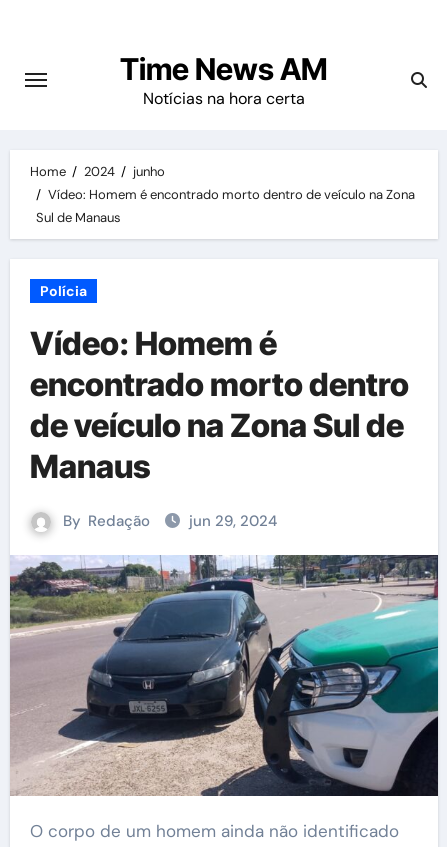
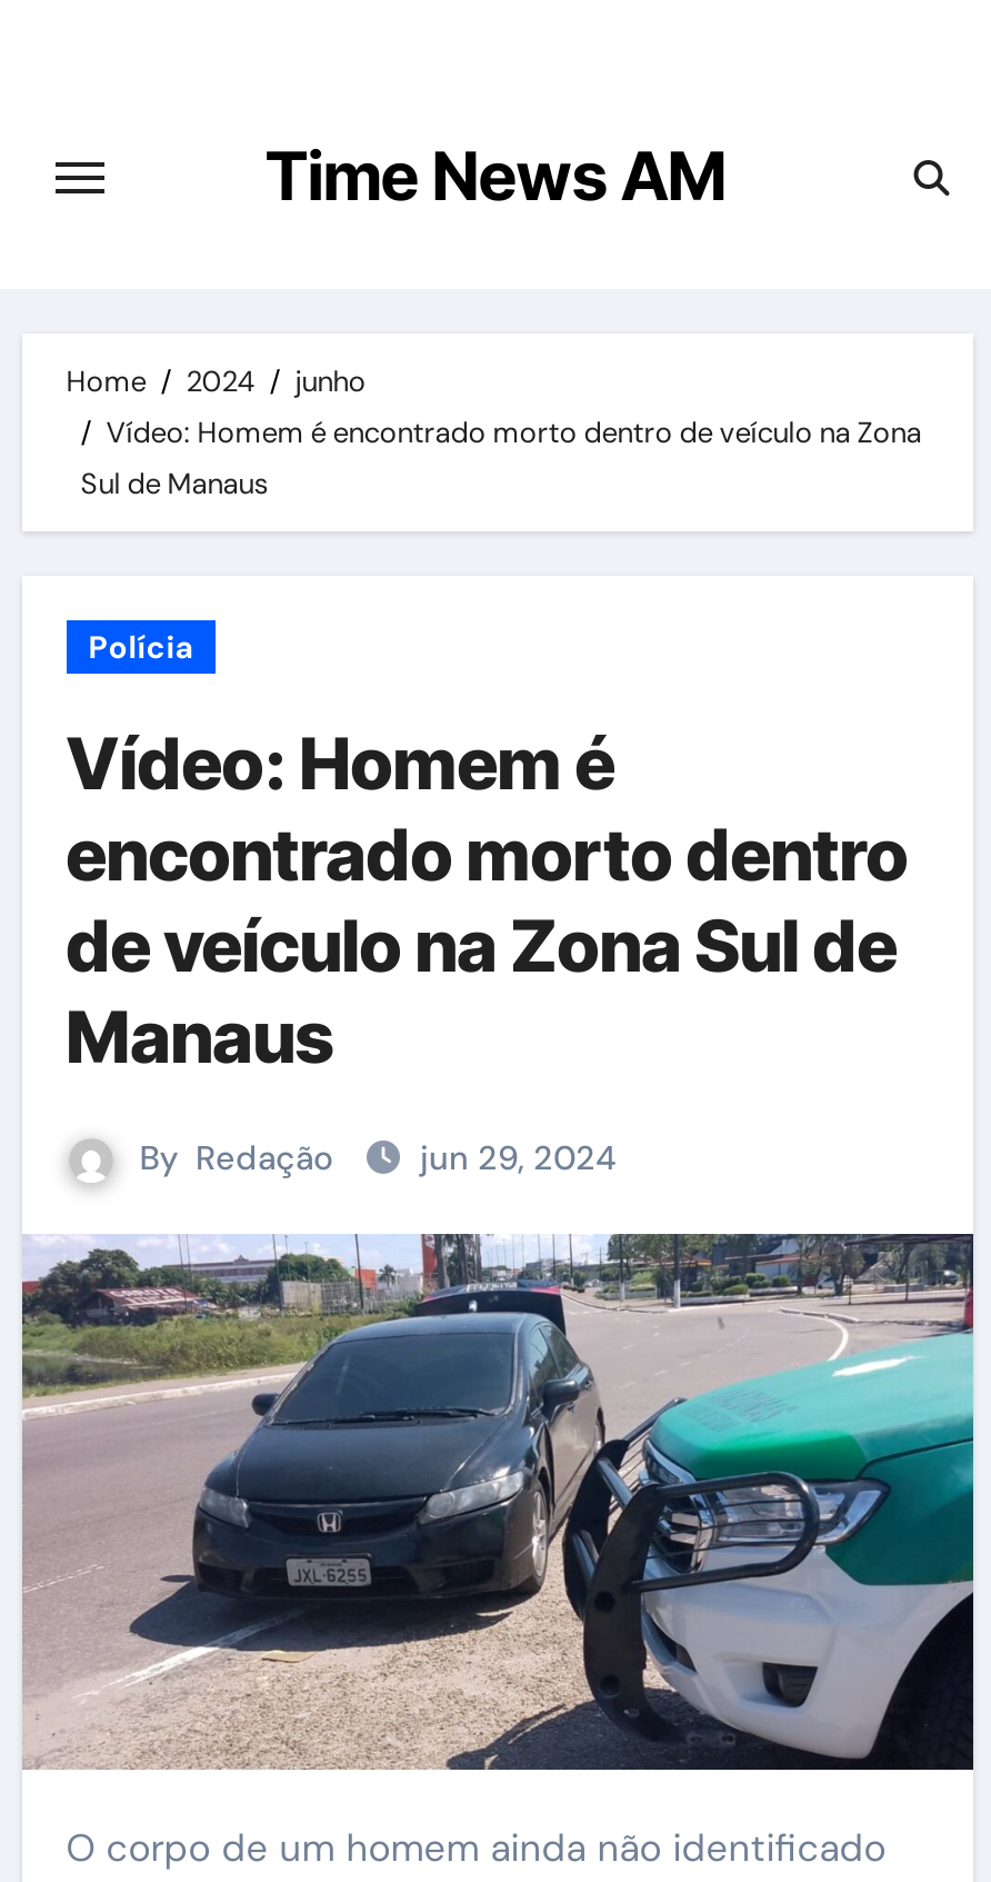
[142,88,304,109] Notícias na hora certa -> none

